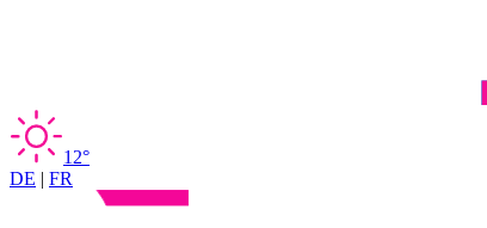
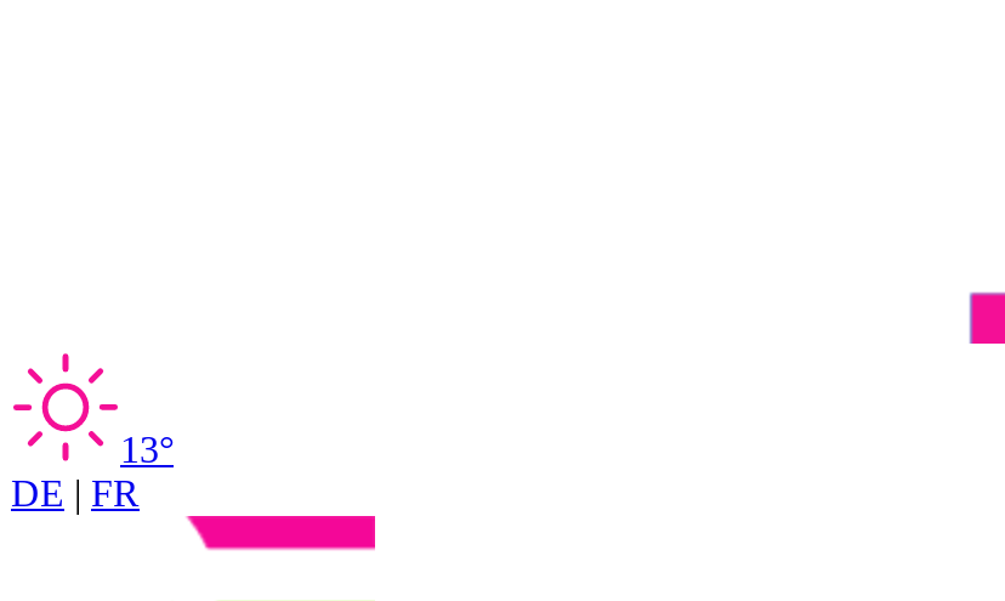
[63,147,90,167] 12° -> [120,429,174,470] 13°

